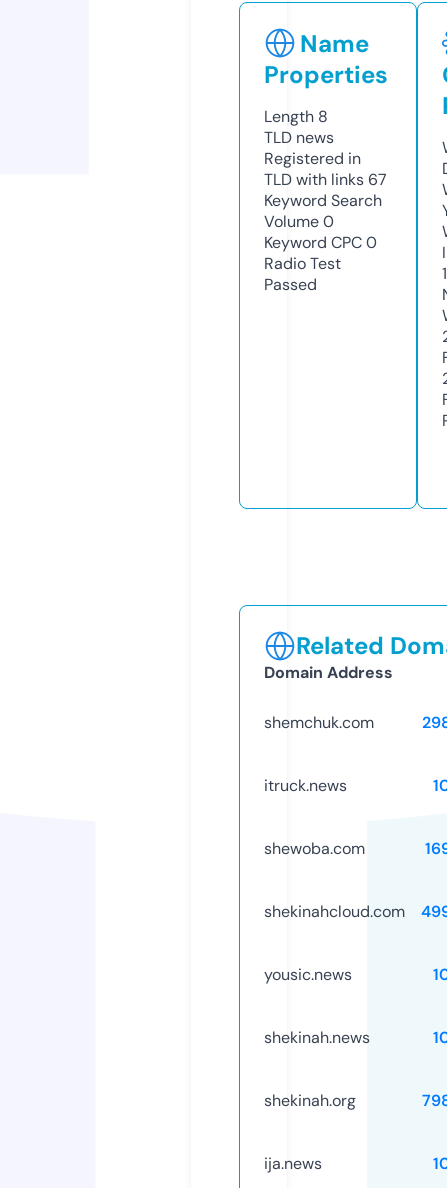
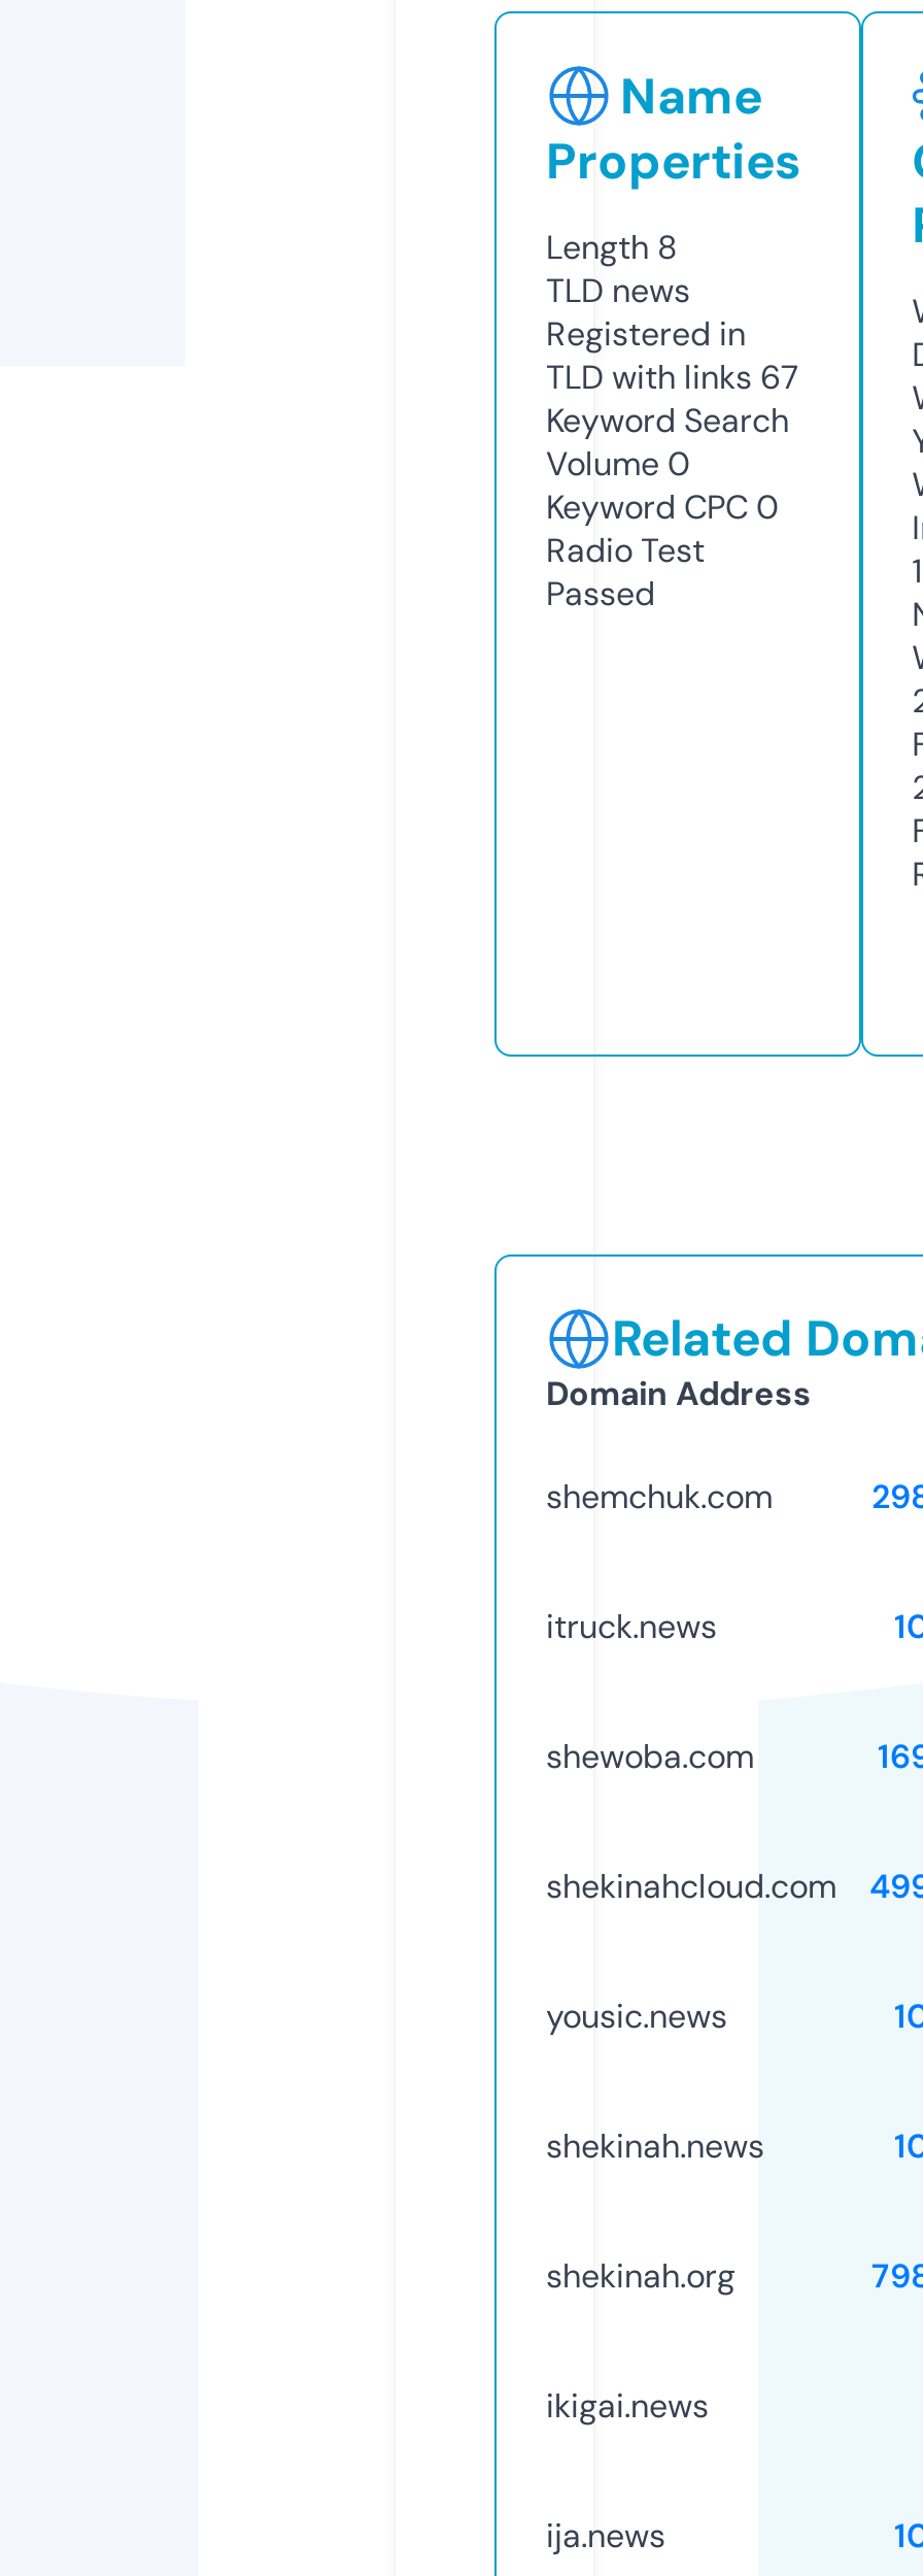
none -> [546,2384,709,2427] ikigai.news

